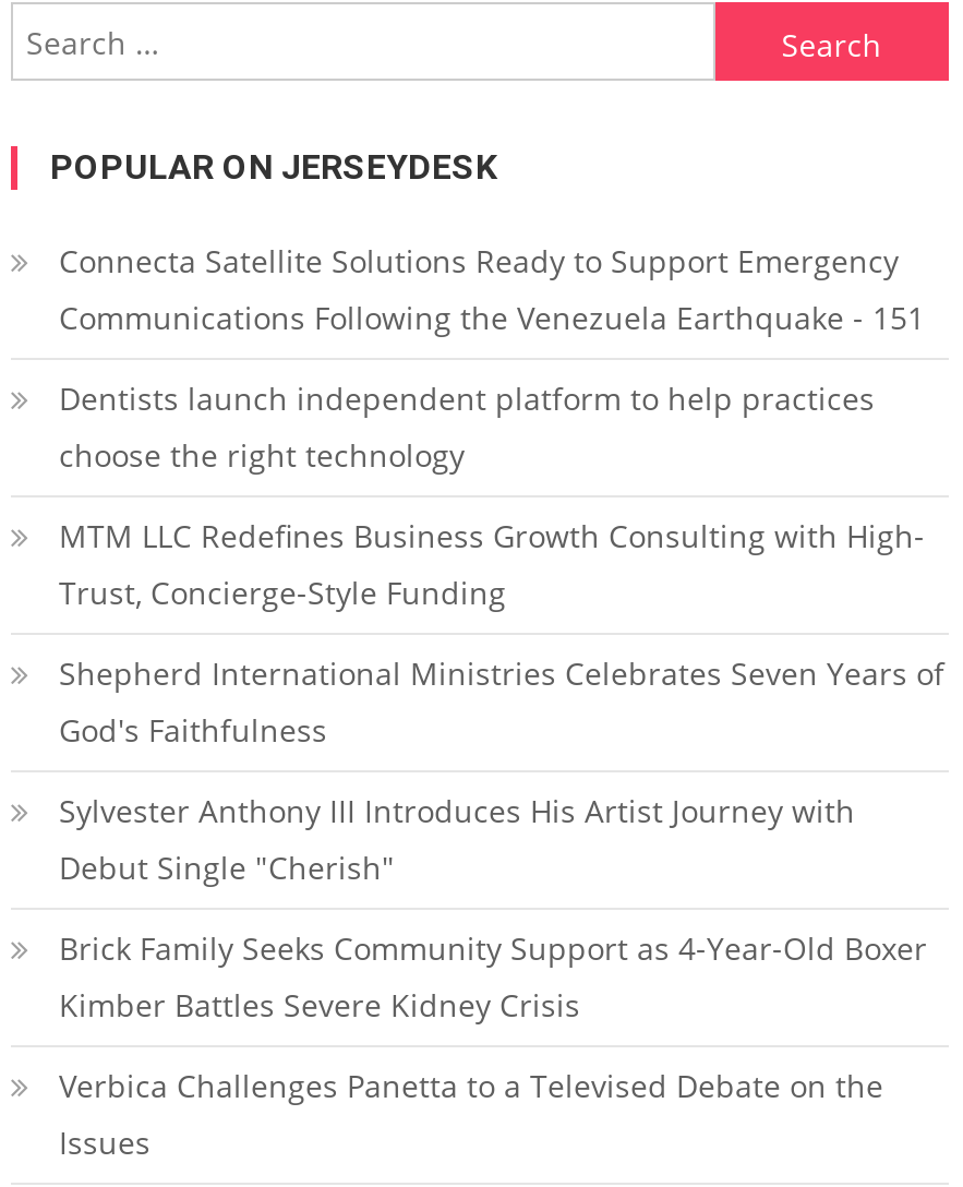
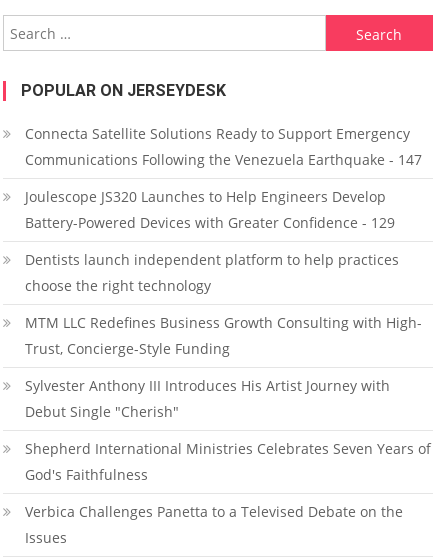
[59,297,925,338] Communications Following the Venezuela Earthquake - 151 -> [25,150,422,232] Communications Following the Venezuela Earthquake - 147 | Joulescope JS320 Launches to Help Engineers Develop | Battery-Powered Devices with Greater Confidence - 129
moved [59,377,925,613] -> [25,250,422,358]: Dentists launch independent platform to help practices | choose the right technology | MTM LLC Redefines Business Growth Consulting with High- | Trust, Concierge-Style Funding
moved [59,652,944,751] -> [25,439,431,484]: Shepherd International Ministries Celebrates Seven Years of | God's Faithfulness
[59,927,927,1026] Brick Family Seeks Community Support as 4-Year-Old Boxer | Kimber Battles Severe Kidney Crisis -> none

